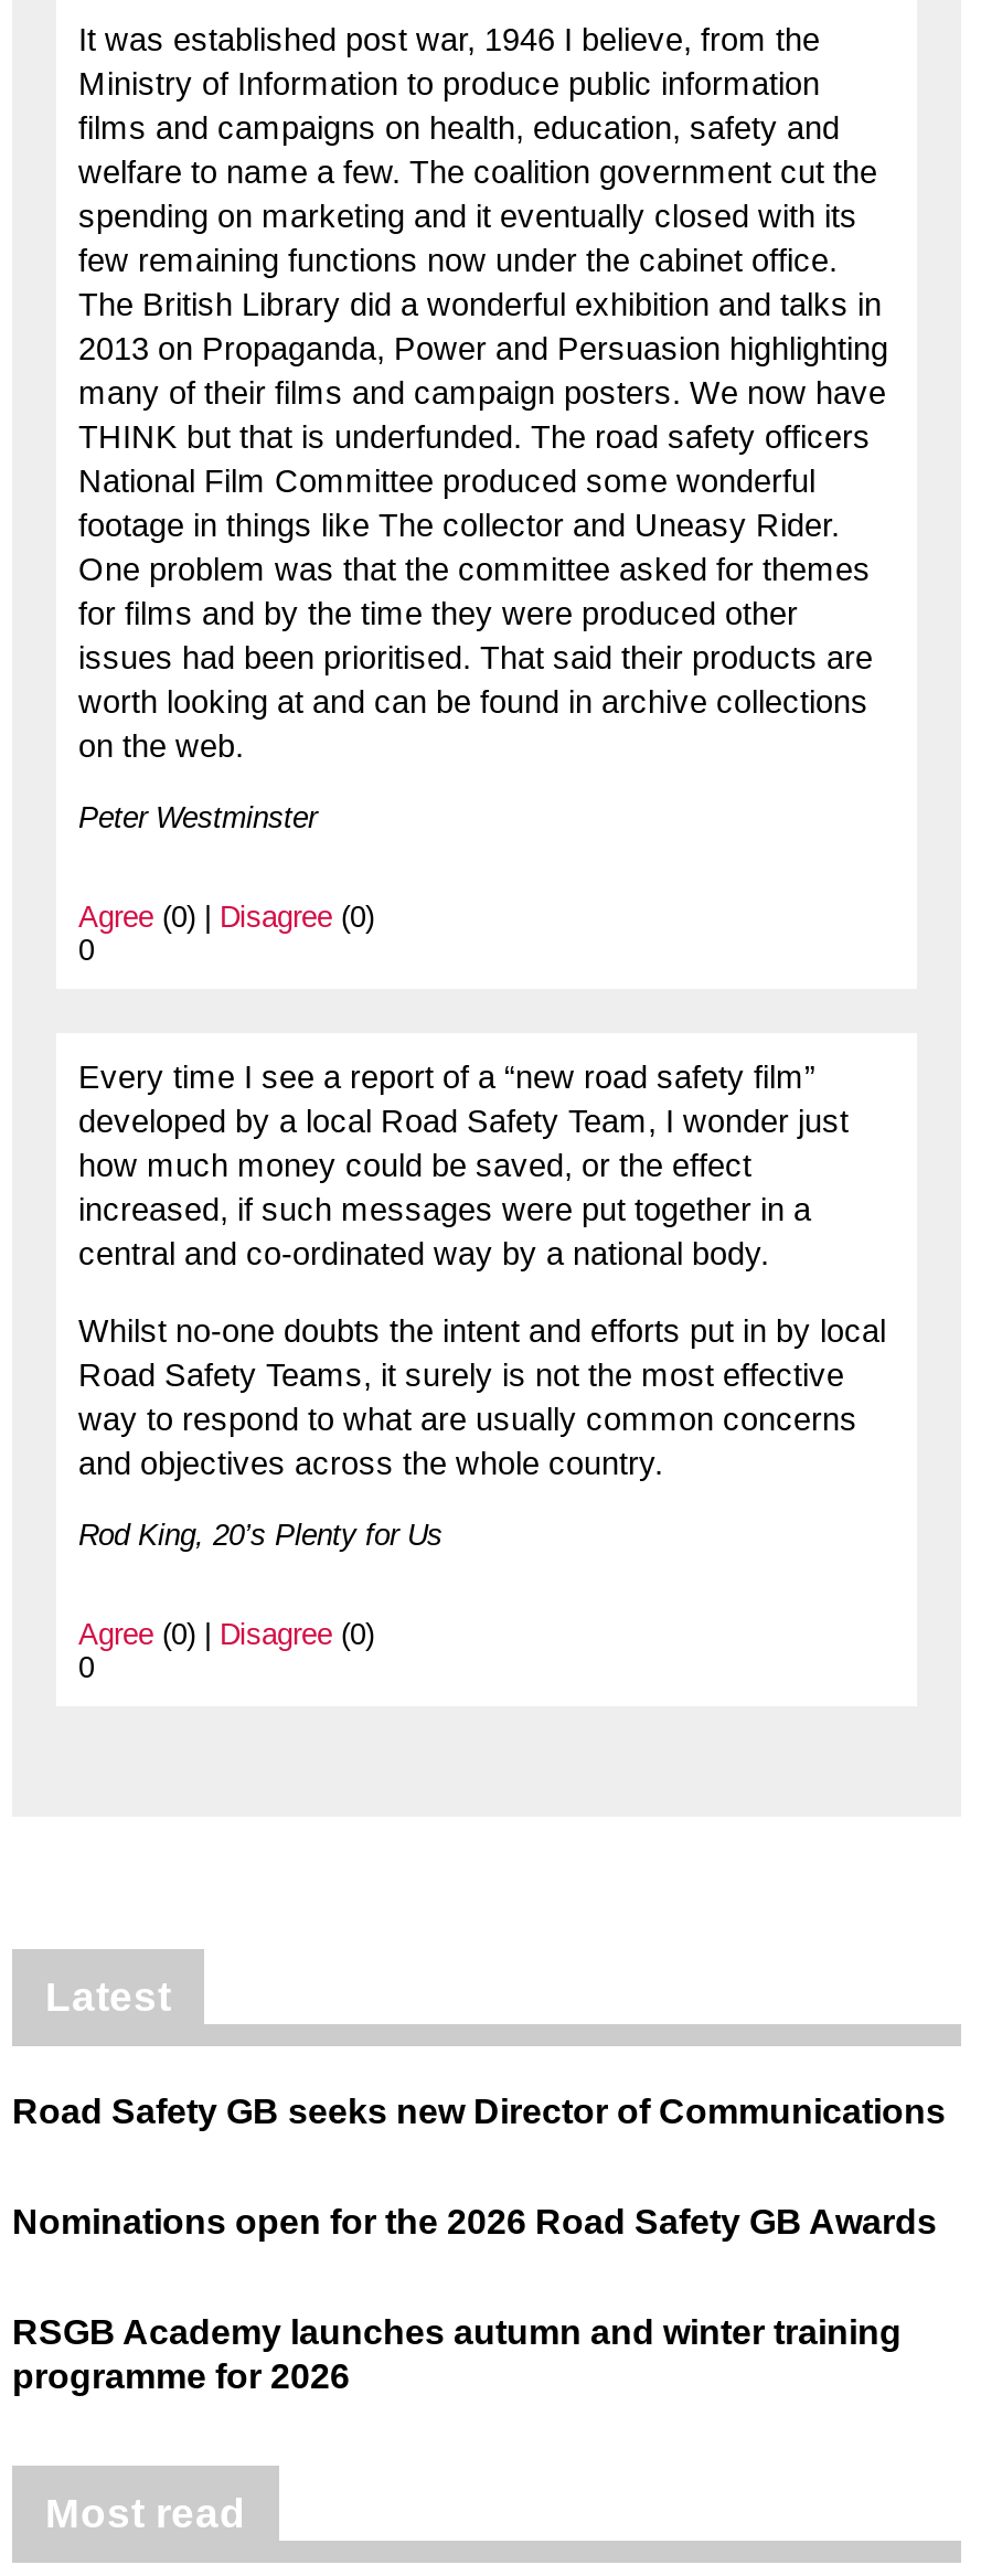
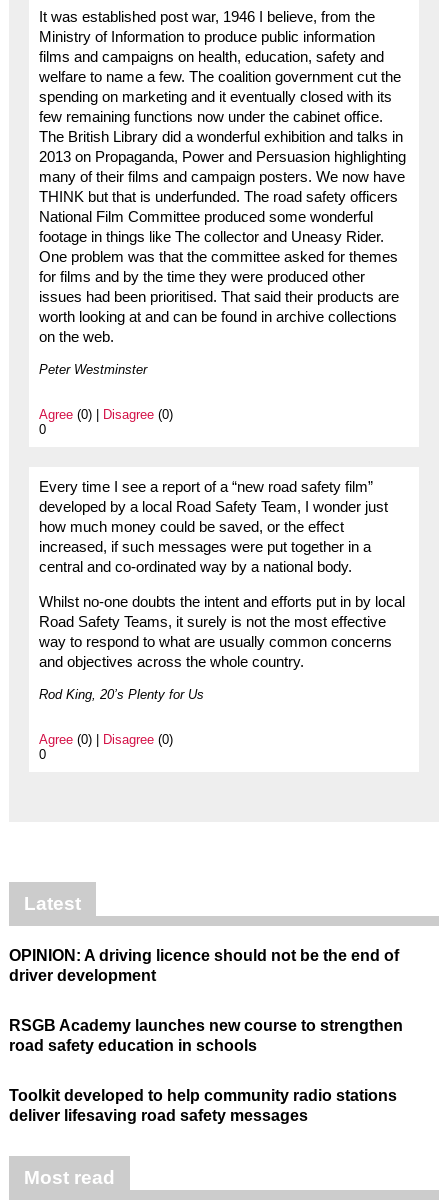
[12,2092,946,2129] Road Safety GB seeks new Director of Communications -> [9,947,399,984] OPINION: A driving licence should not be the end of | driver development
[12,2202,937,2240] Nominations open for the 2026 Road Safety GB Awards -> [9,1017,403,1054] RSGB Academy launches new course to strengthen | road safety education in schools
[12,2312,902,2394] RSGB Academy launches autumn and winter training | programme for 2026 -> [9,1087,397,1124] Toolkit developed to help community radio stations | deliver lifesaving road safety messages

